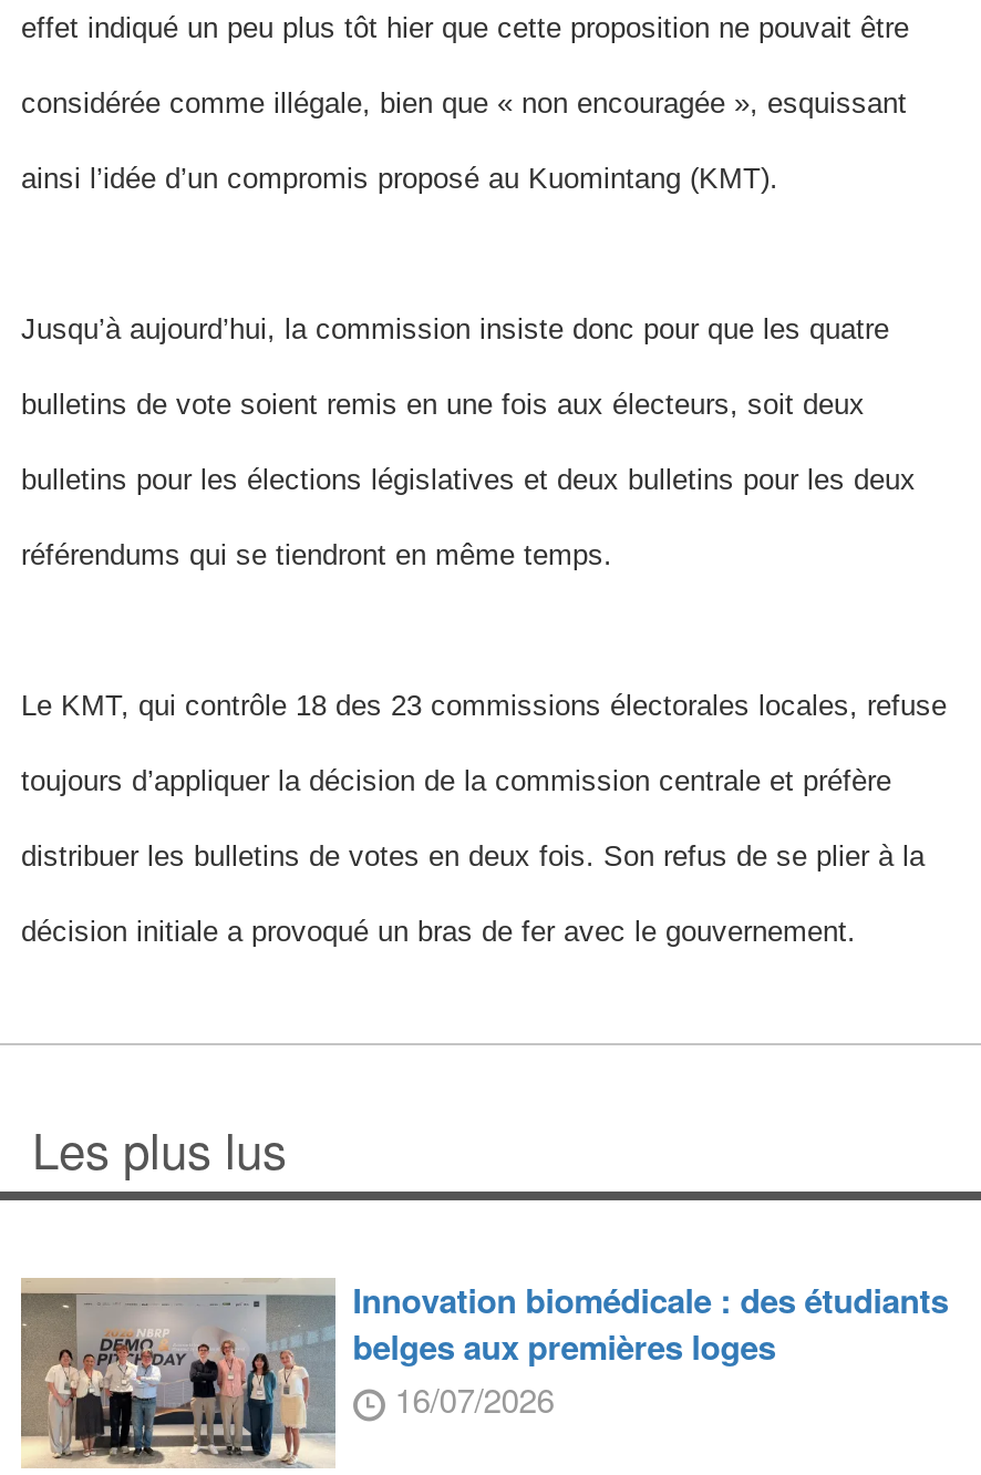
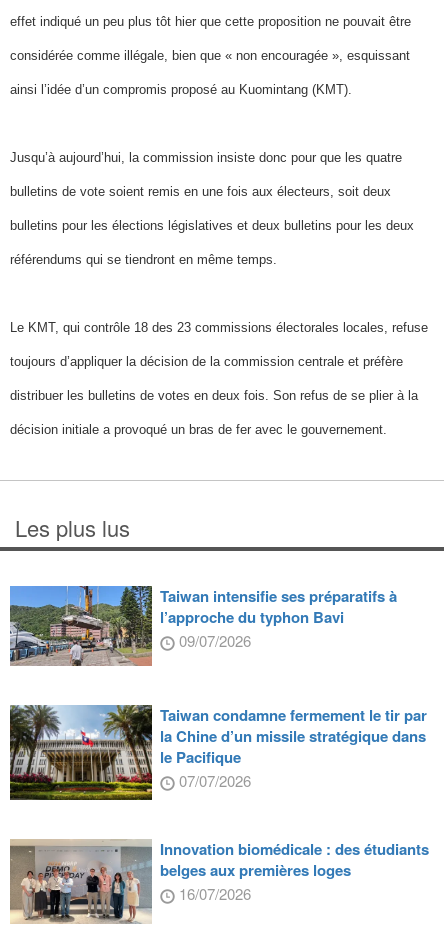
none -> [9,585,427,791] [image] | Taiwan intensifie ses préparatifs à | l’approche du typhon Bavi | 09/07/2026 | Taiwan condamne fermement le tir par | la Chine d’un missile stratégique dans | le Pacifique | 07/07/2026
none -> [9,704,153,801] [image]

